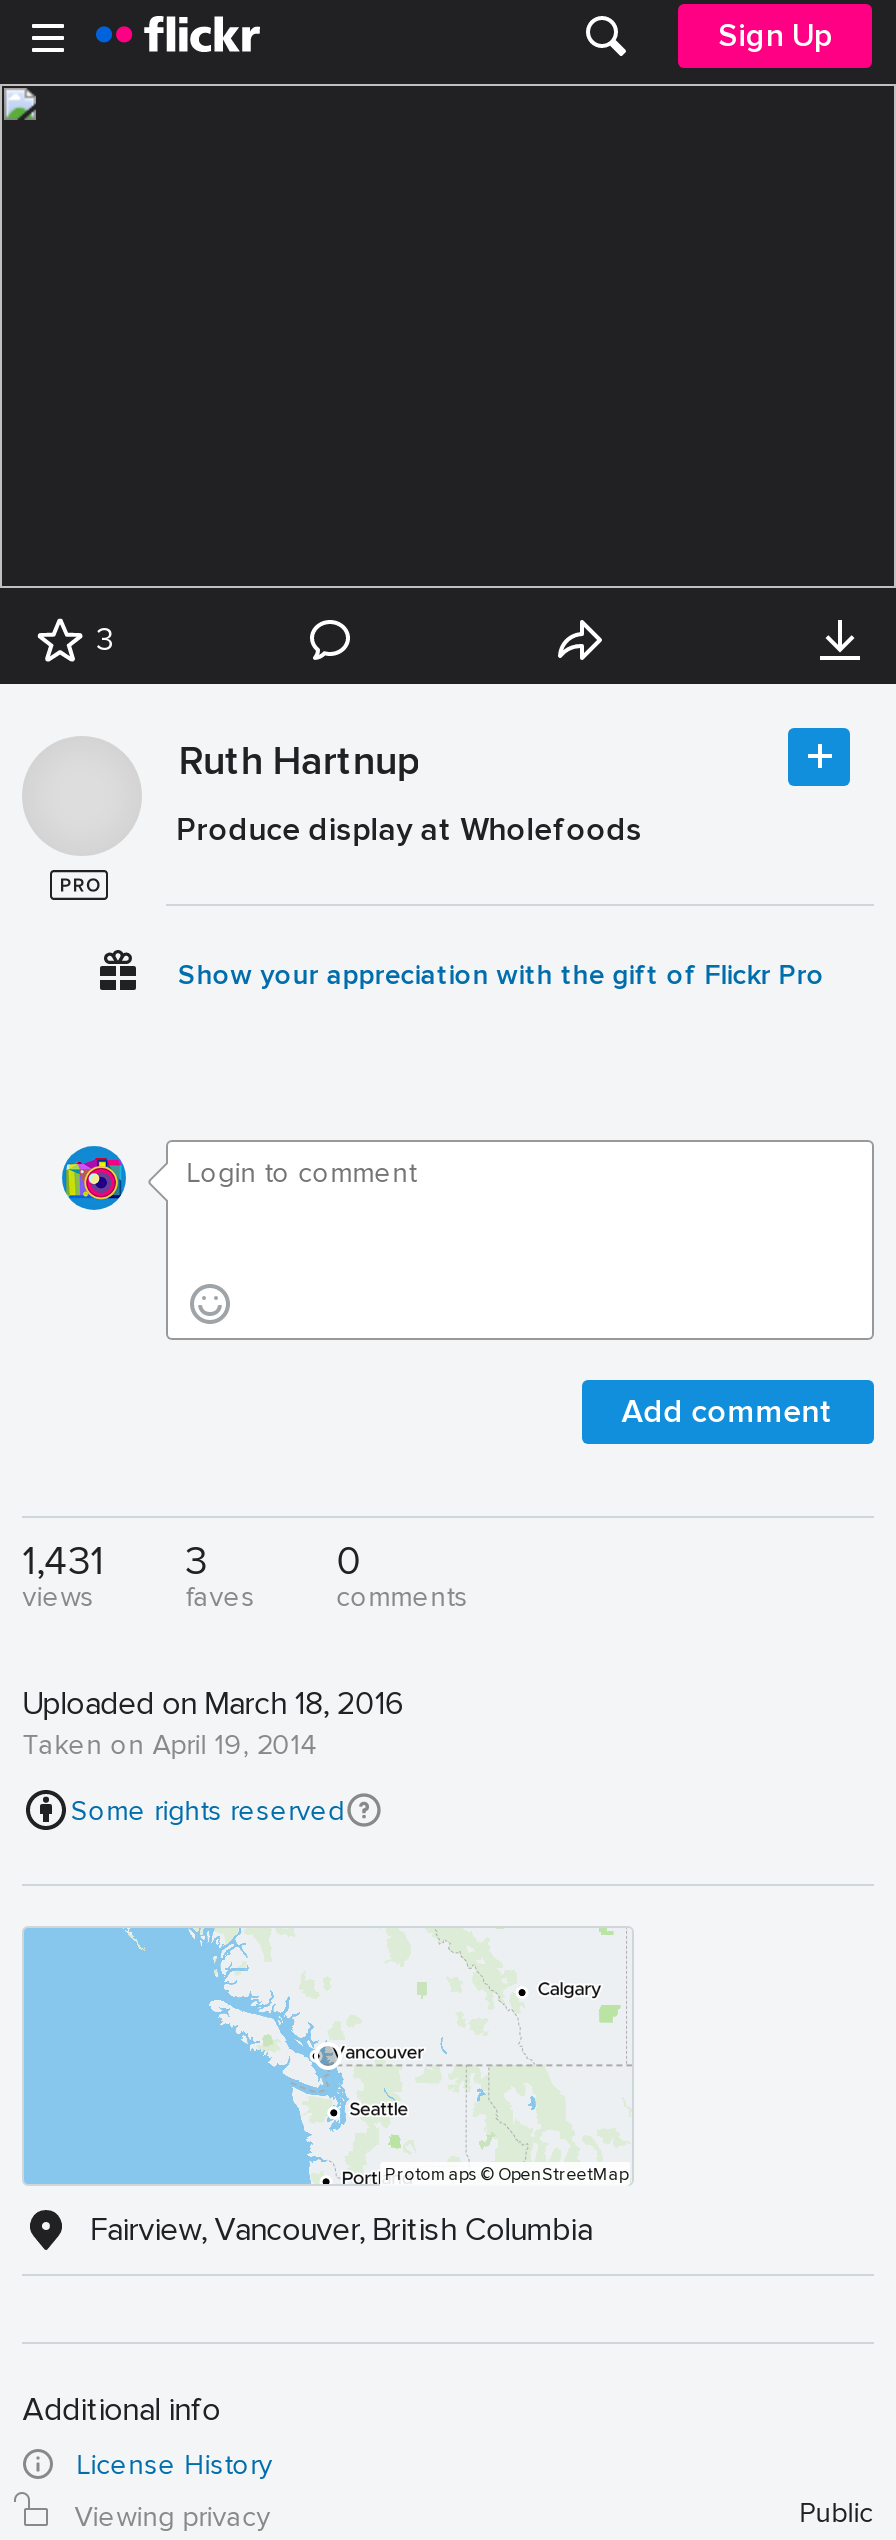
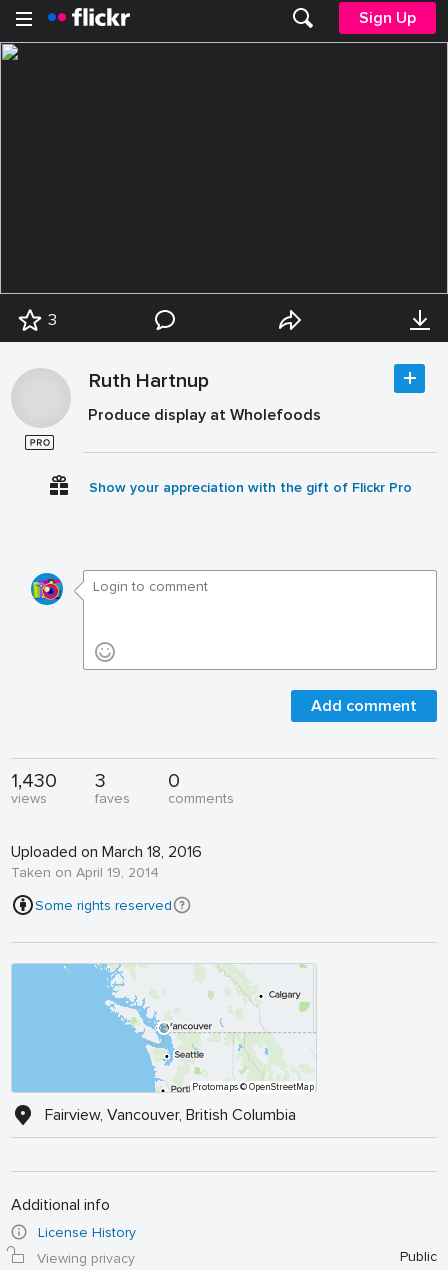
[22,1538,207,1586] 1,431 3 -> [11,769,106,793] 1,430 3

